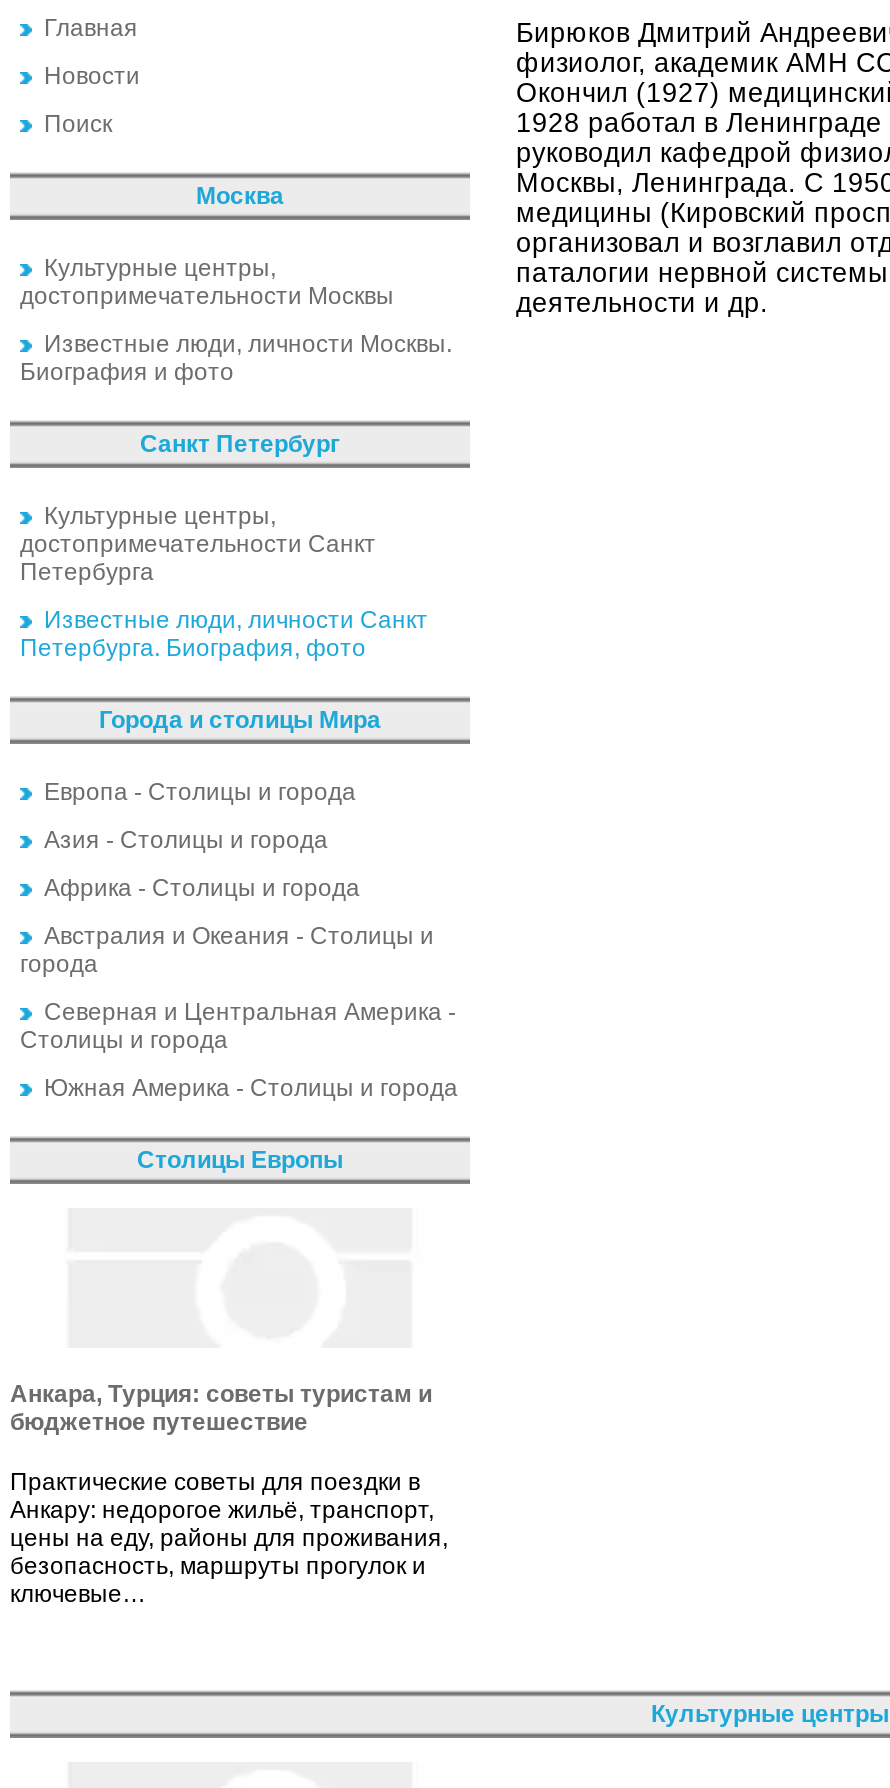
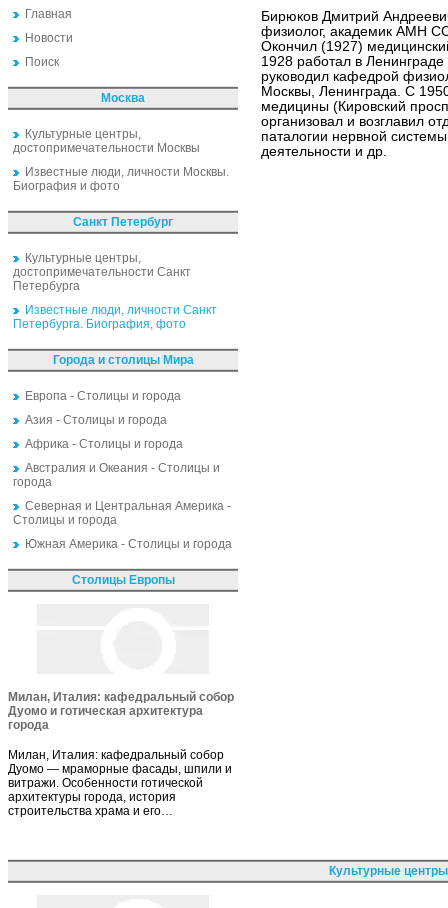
[10,1380,432,1436] Анкара, Турция: советы туристам и | бюджетное путешествие -> [8,690,234,732] Милан, Италия: кафедральный собор | Дуомо и готическая архитектура | города
[10,1468,448,1608] Практические советы для поездки в | Анкару: недорогое жильё, транспорт, | цены на еду, районы для проживания, | безопасность, маршруты прогулок и | ключевые… -> [8,748,232,818] Милан, Италия: кафедральный собор | Дуомо — мраморные фасады, шпили и | витражи. Особенности готической | архитектуры города, история | строительства храма и его…

